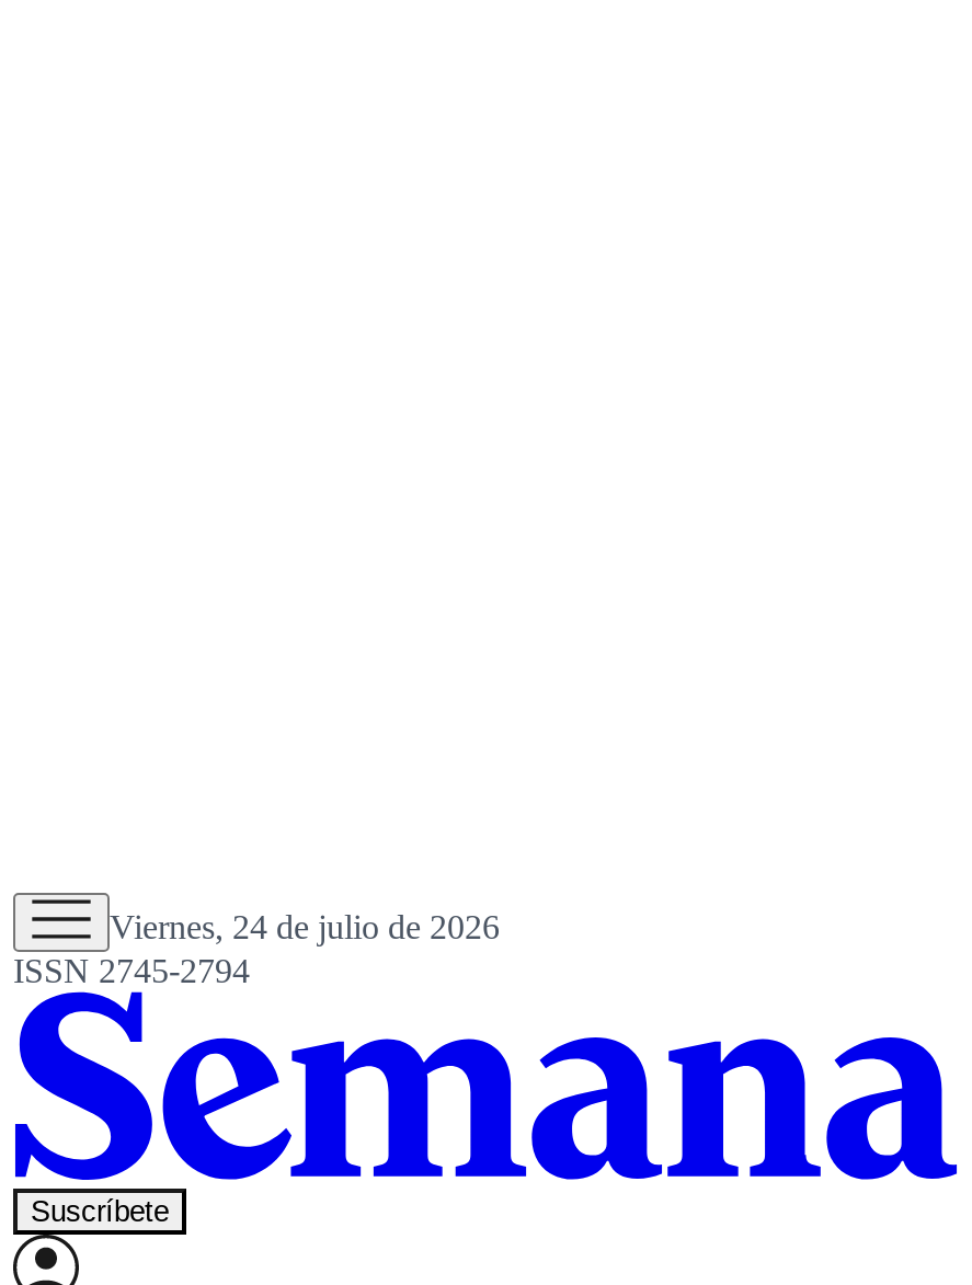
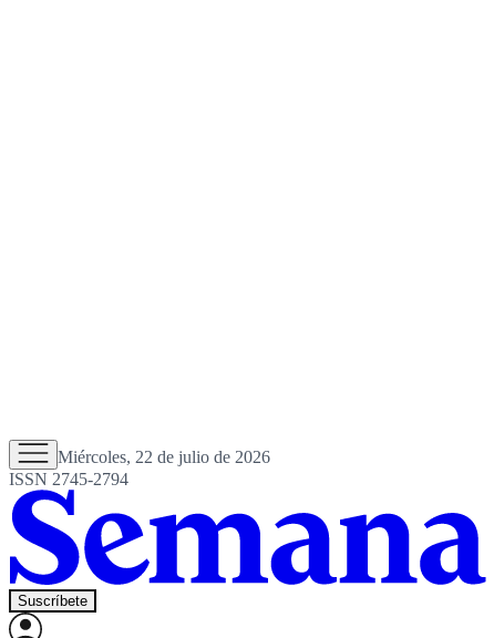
[110,908,500,945] Viernes, 24 de julio de 2026 -> [58,447,270,466] Miércoles, 22 de julio de 2026

